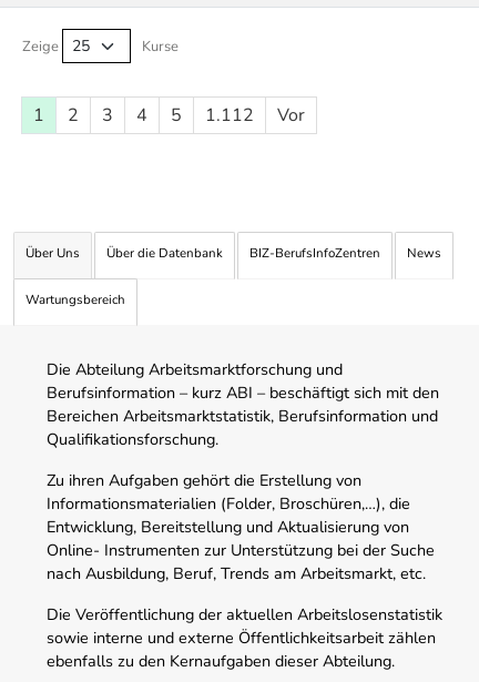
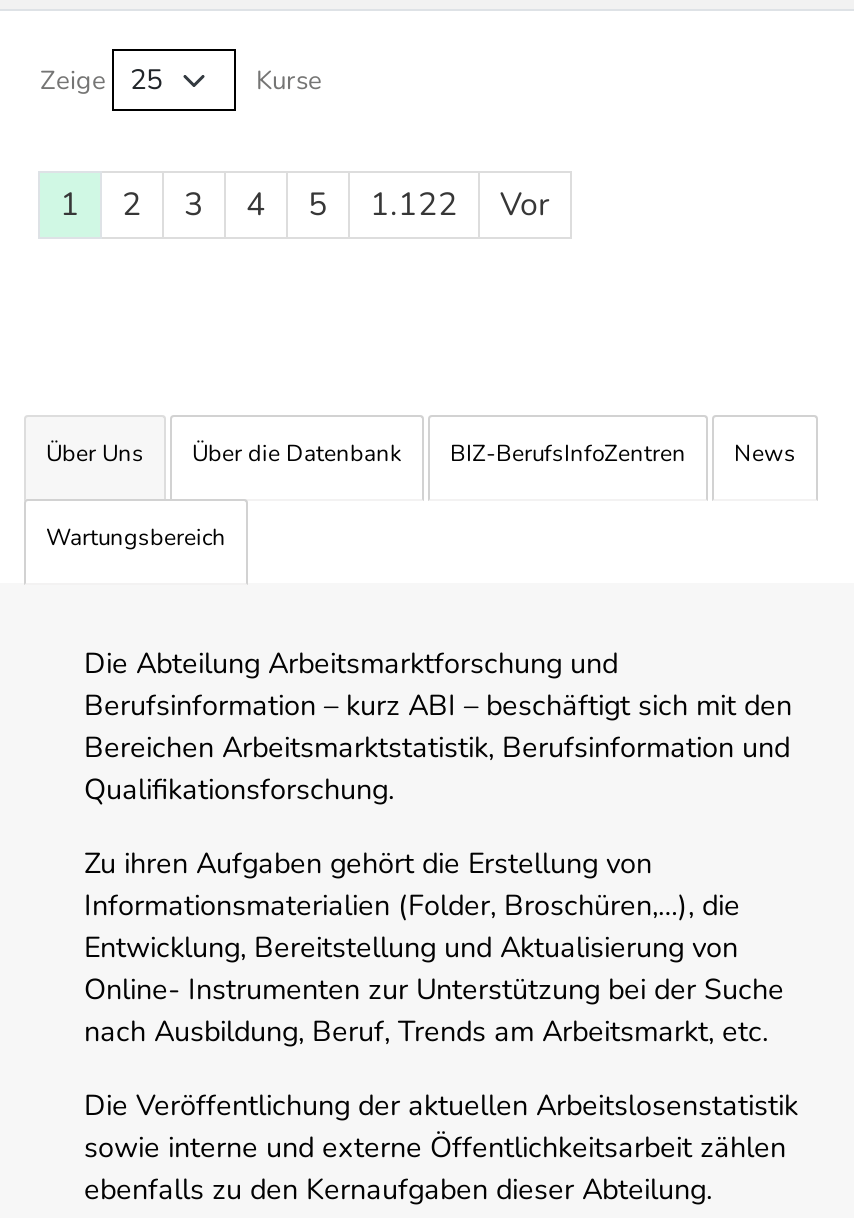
[33,103,305,128] 1 2 3 4 5 1.112 Vor -> [60,183,550,227] 1 2 3 4 5 1.122 Vor

